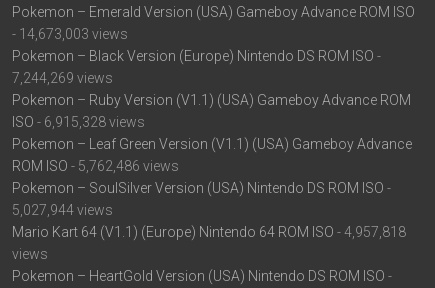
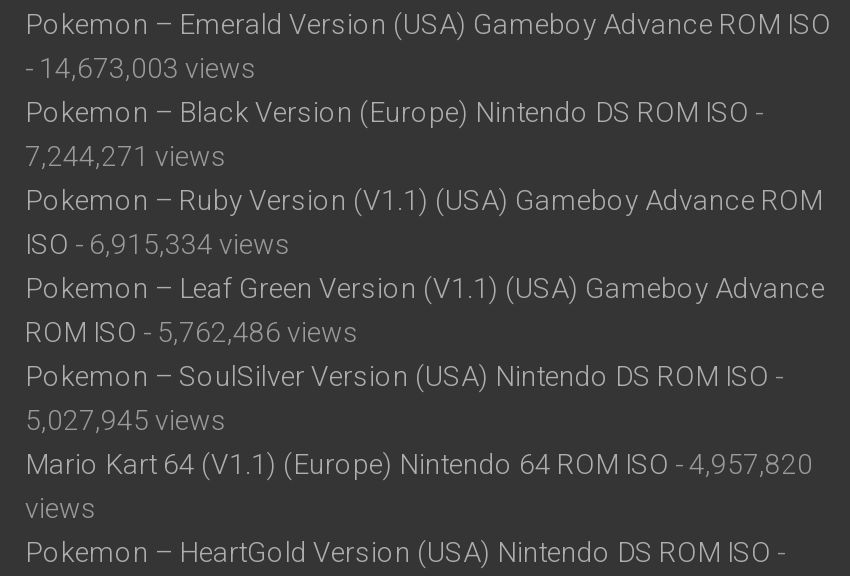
[12,70,113,86] 7,244,269 views -> [25,140,227,172] 7,244,271 views
[12,114,145,130] ISO - 6,915,328 views -> [25,228,291,260] ISO - 6,915,334 views
[12,202,113,218] 5,027,944 views -> [25,404,227,436] 5,027,945 views
[12,224,406,240] Mario Kart 64 (V1.1) (Europe) Nintendo 64 ROM ISO - 4,957,818 -> [25,448,813,480] Mario Kart 64 (V1.1) (Europe) Nintendo 64 ROM ISO - 4,957,820

